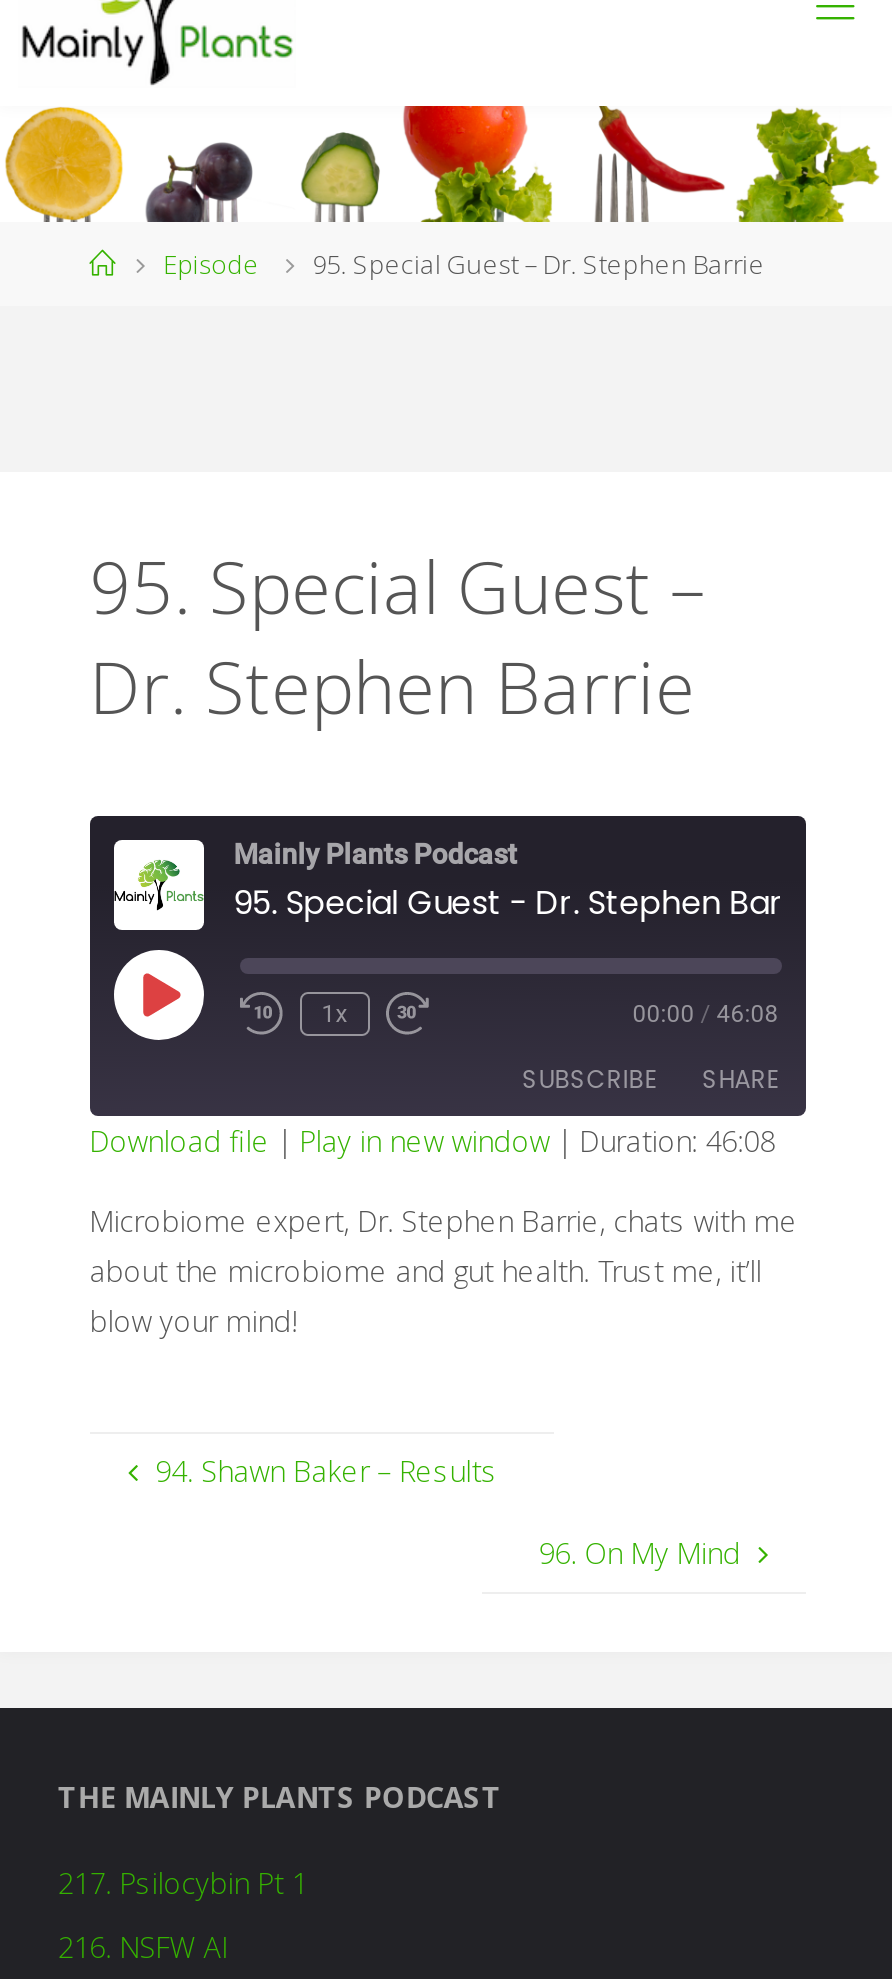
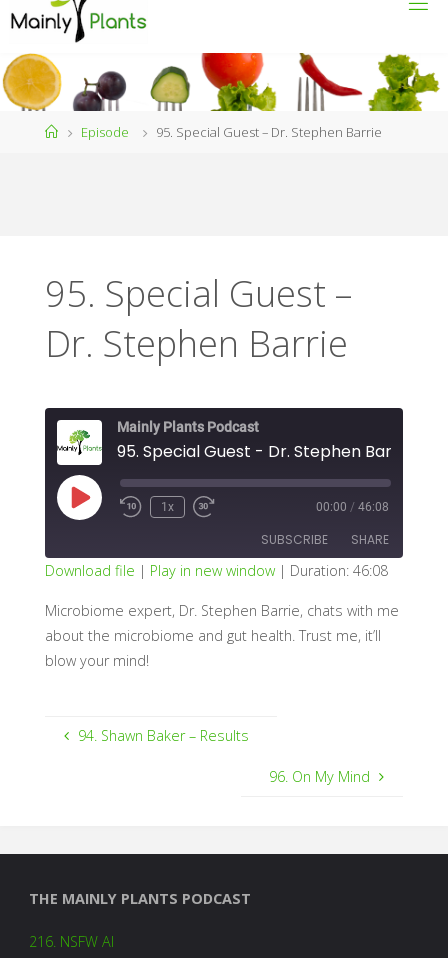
[58,1863,308,1901] 217. Psilocybin Pt 1 -> none

